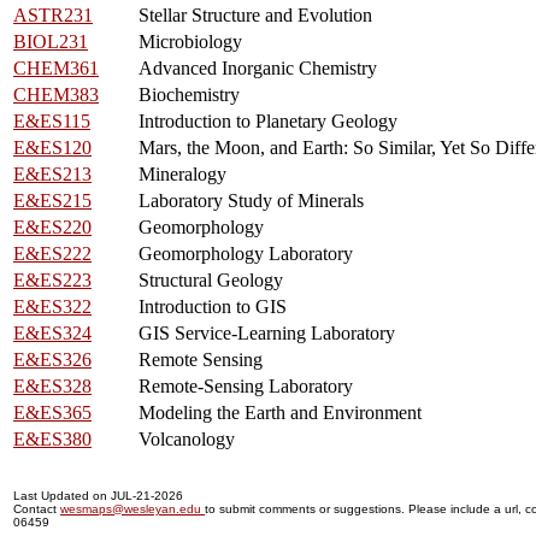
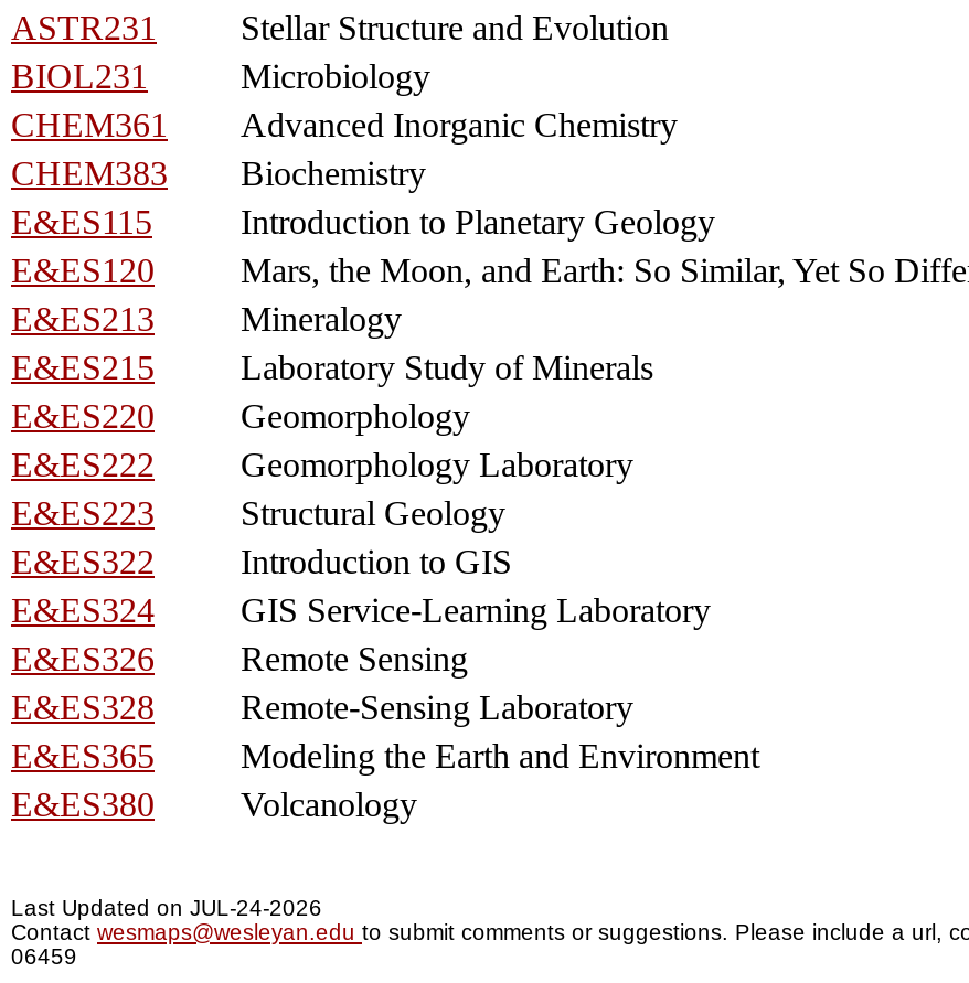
[13,489,183,502] Last Updated on JUL-21-2026 -> [11,896,322,920] Last Updated on JUL-24-2026

